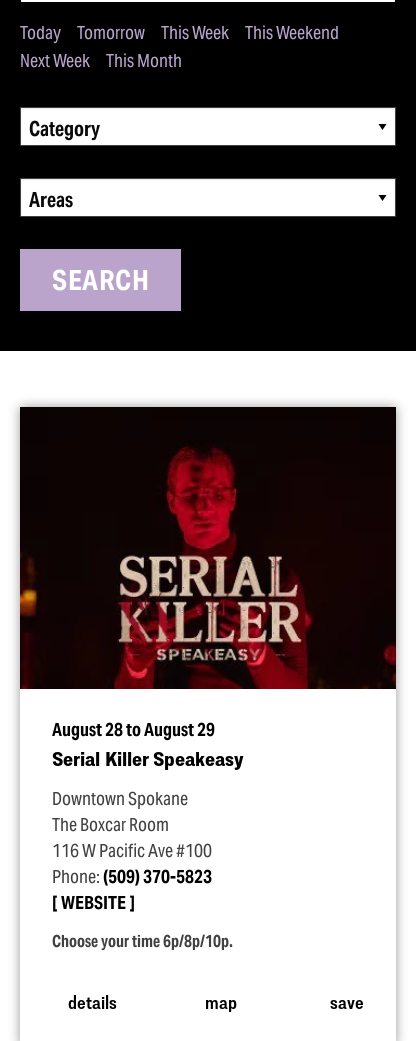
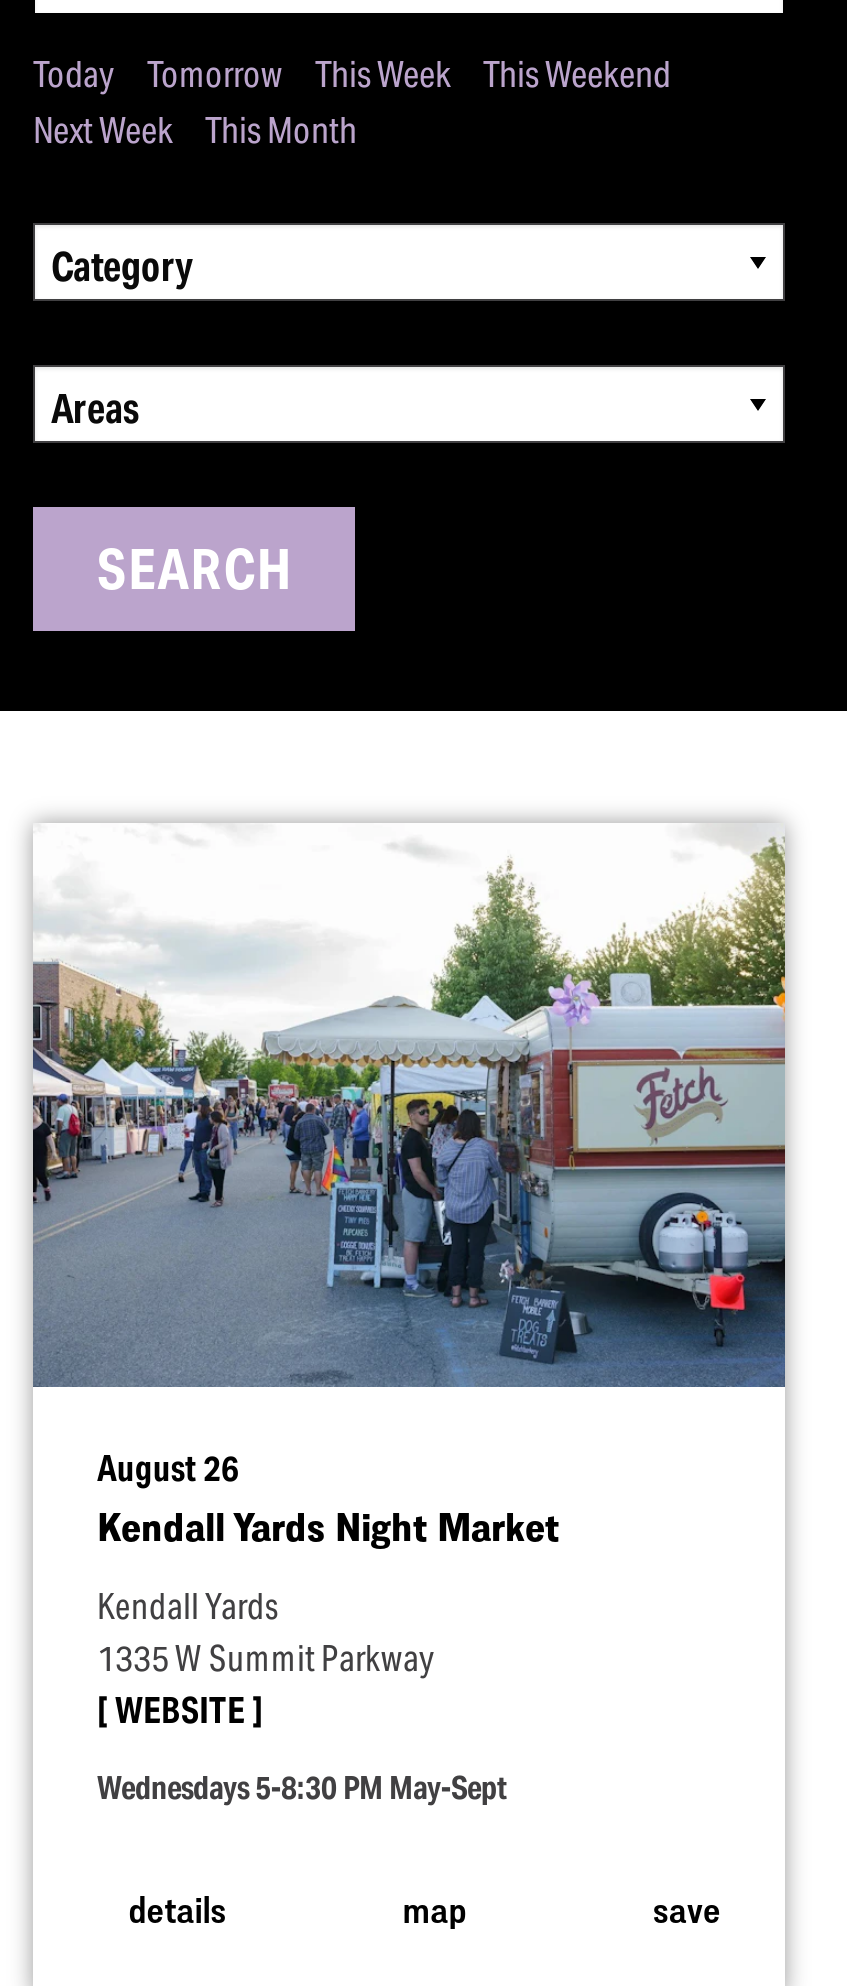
[19,406,397,770] [image] | August 28 to August 29 | Serial Killer Speakeasy -> [31,823,787,1549] [image] | August 26 | Kendall Yards Night Market
[52,788,212,888] Downtown Spokane | The Boxcar Room | 116 W Pacific Ave #100 | Phone: (509) 370-5823 -> [97,1585,435,1681] Kendall Yards | 1335 W Summit Parkway
[52,931,233,952] Choose your time 6p/8p/10p. -> [97,1767,507,1809] Wednesdays 5-8:30 PM May-Sept

